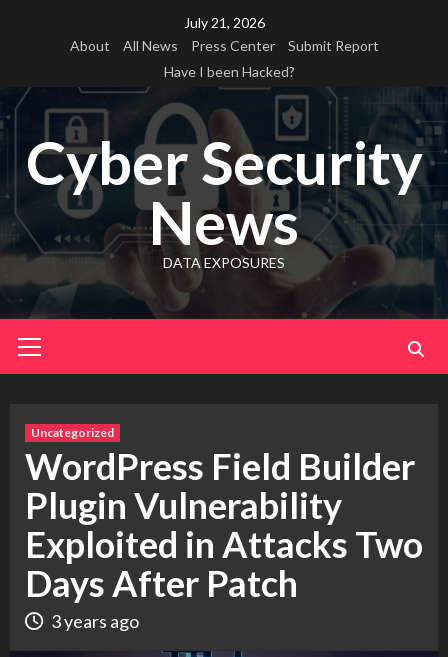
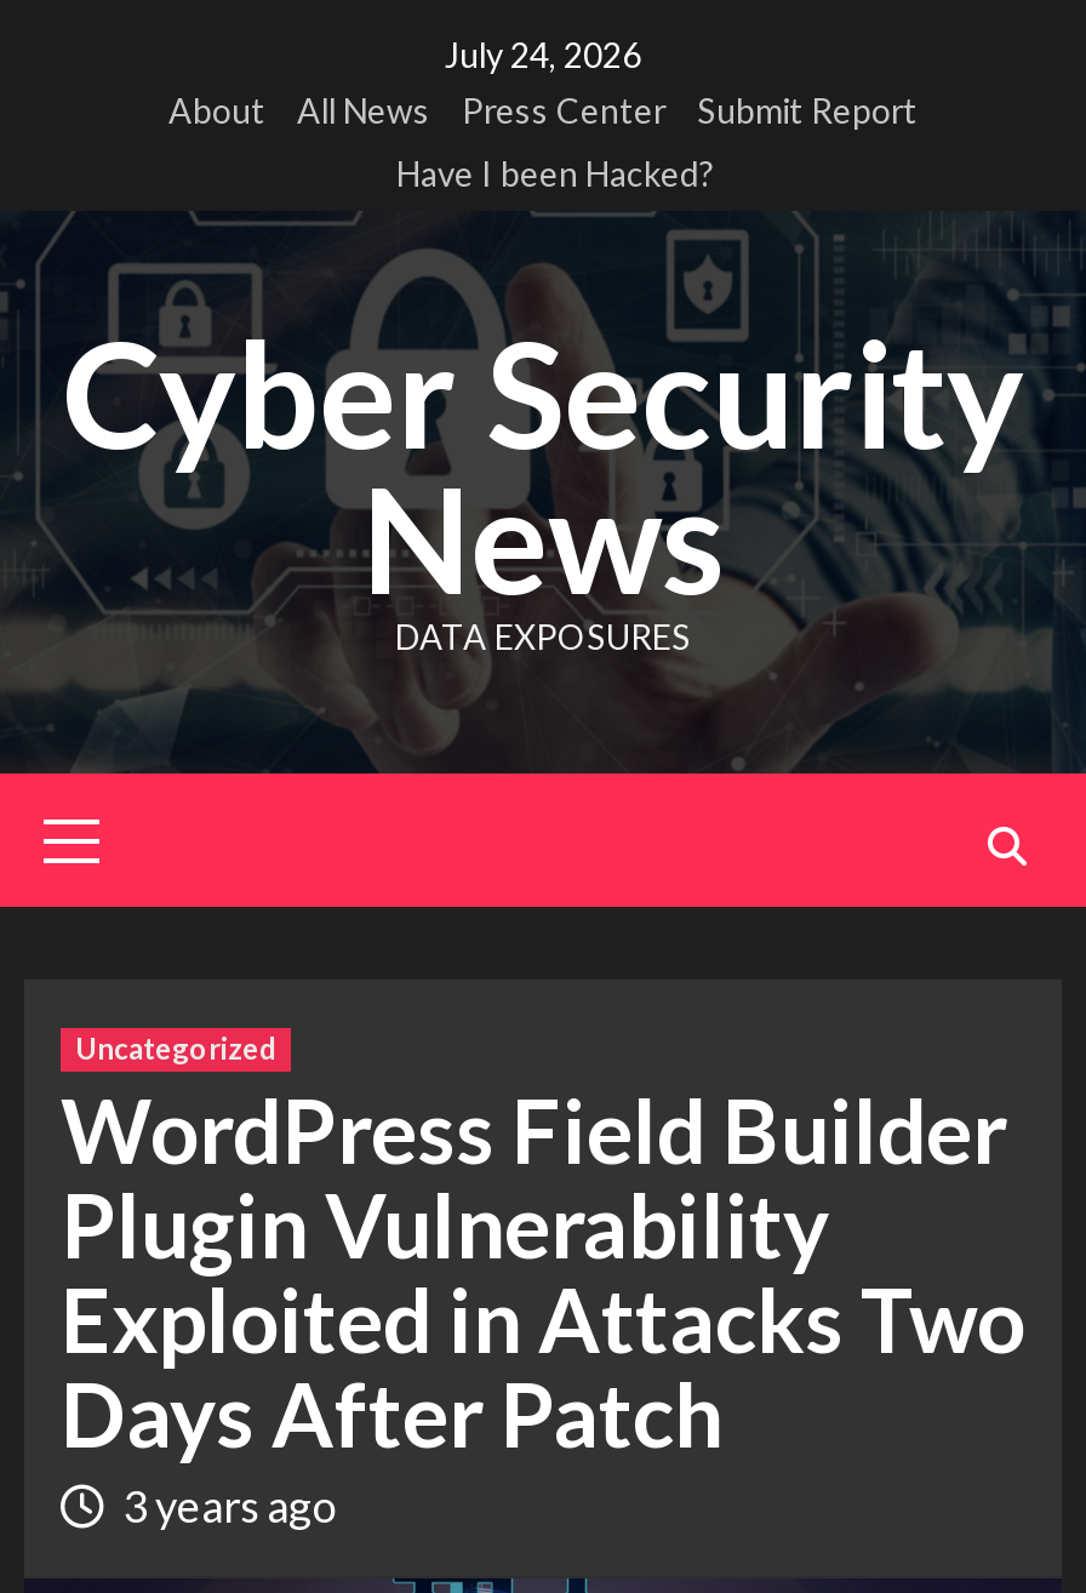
[183,14,264,31] July 21, 2026 -> [445,34,641,75] July 24, 2026

